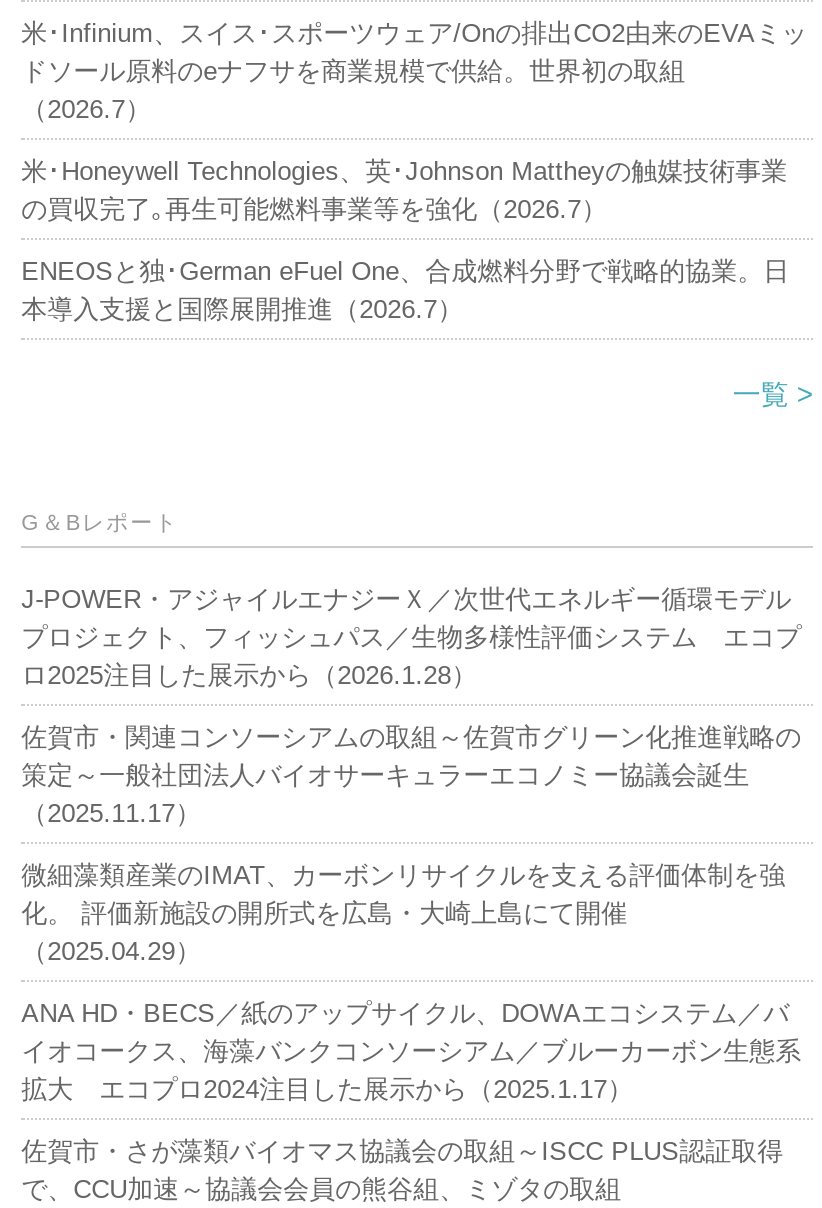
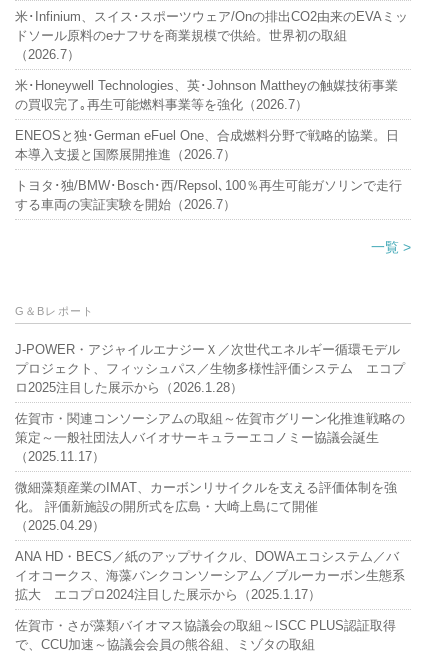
none -> [15,178,402,212] トヨタ･独/BMW･Bosch･西/Repsol､100％再生可能ガソリンで走行 | する車両の実証実験を開始（2026.7）

